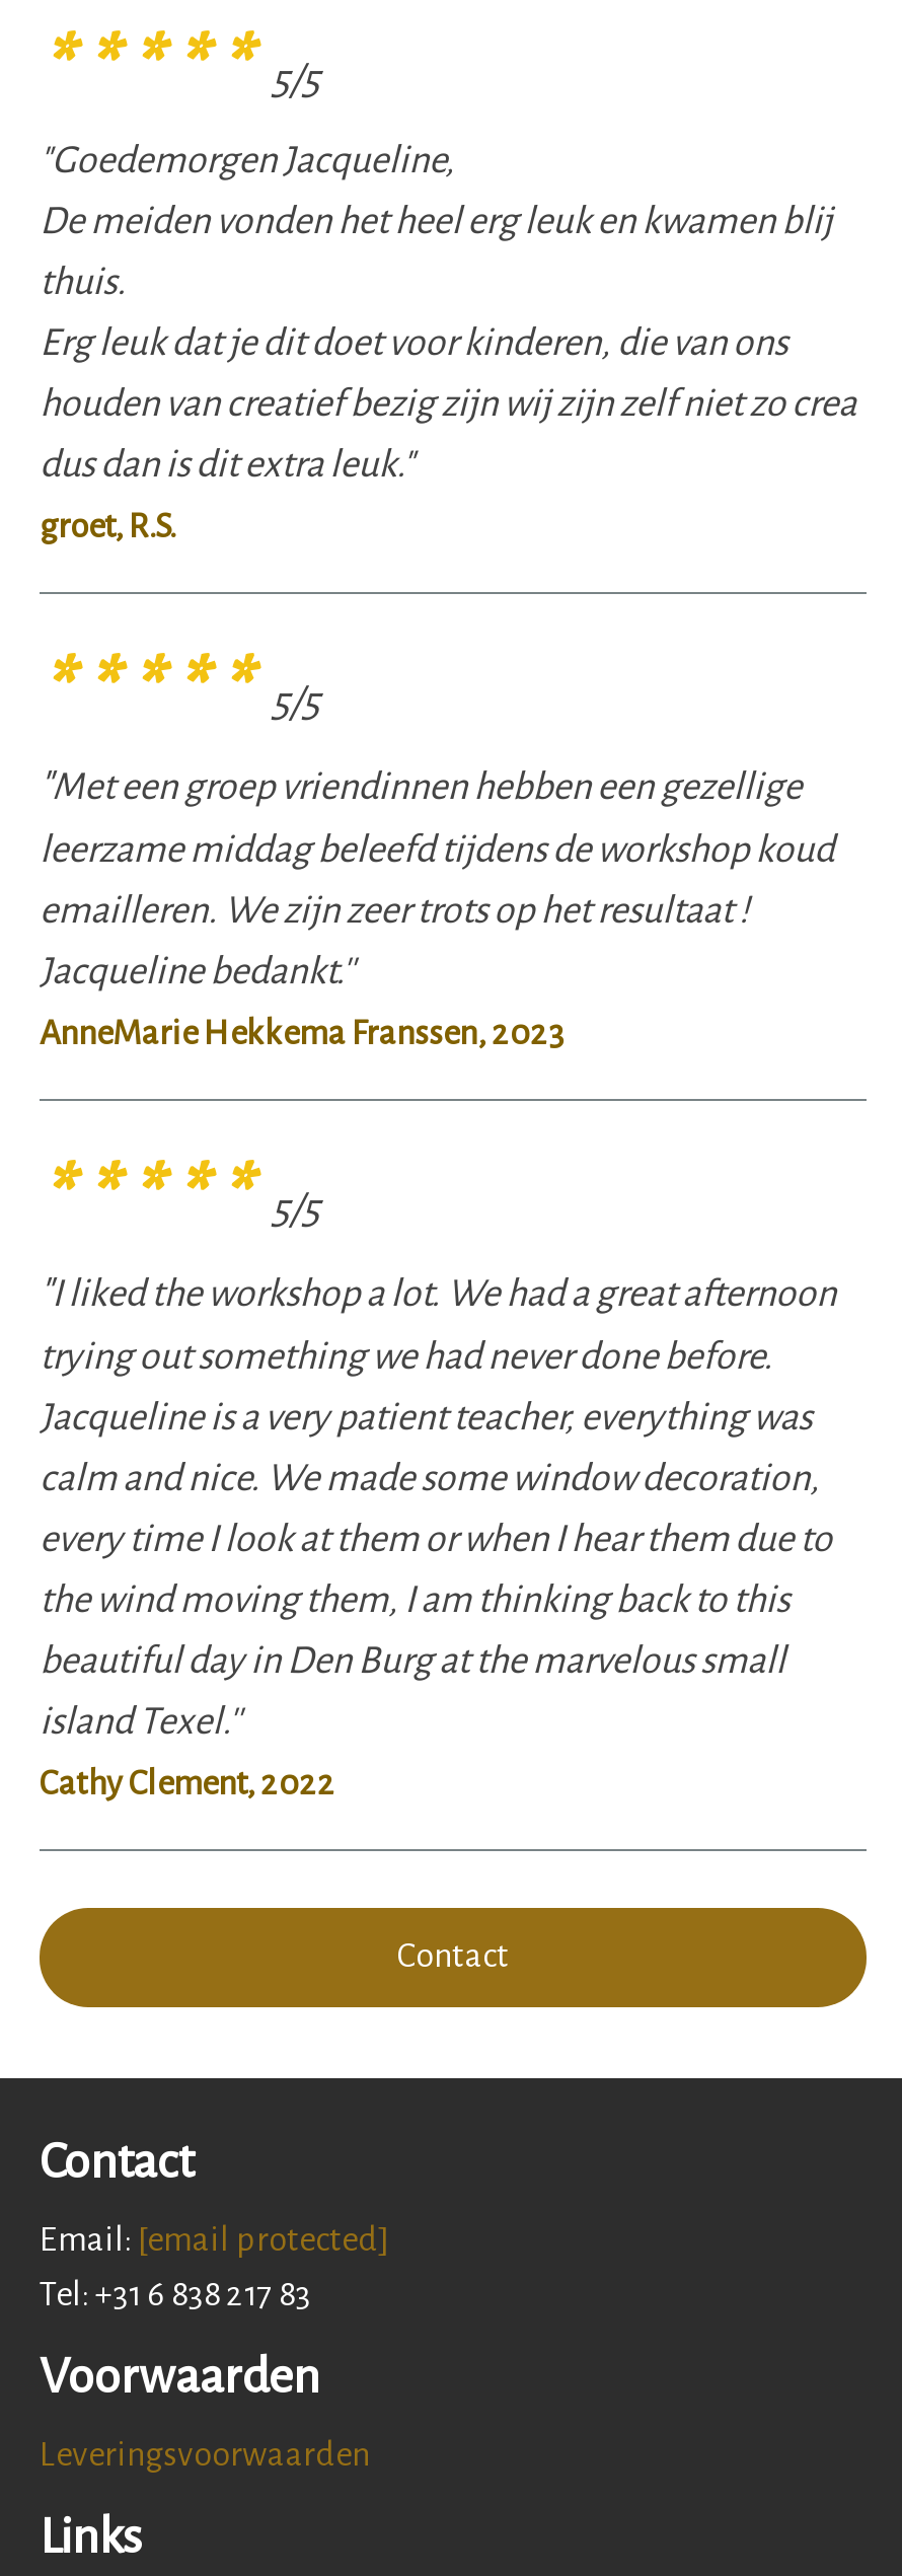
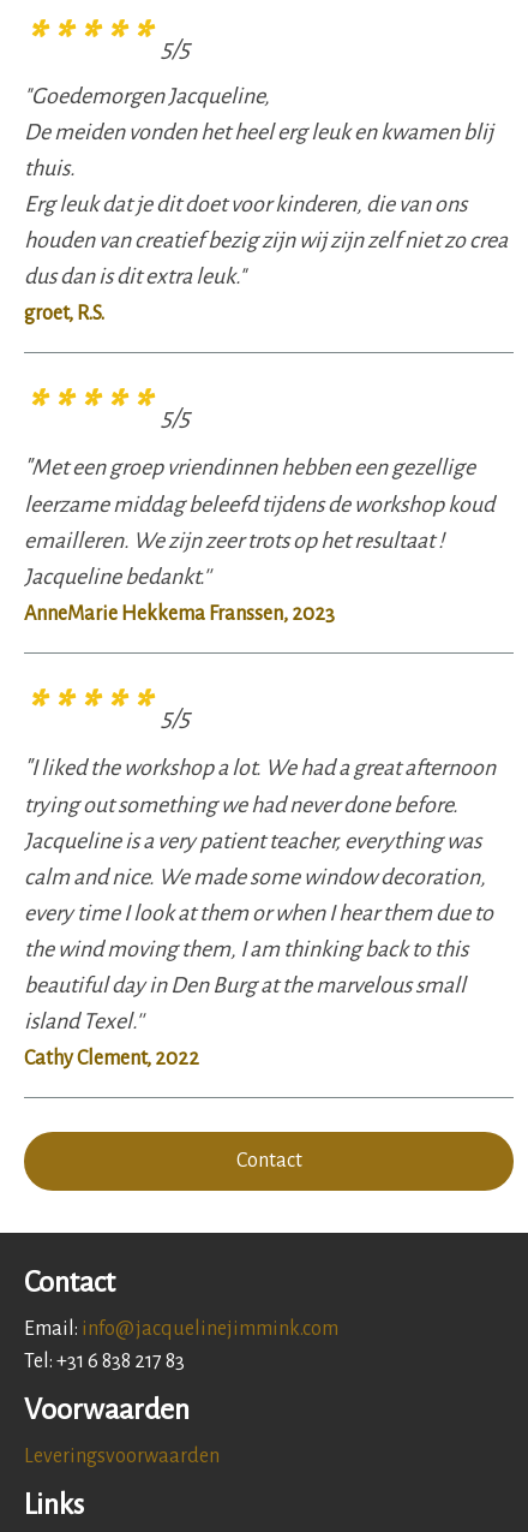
[40,2221,388,2258] Email: [email protected] -> [24,1318,338,1340] Email: info@jacquelinejimmink.com

